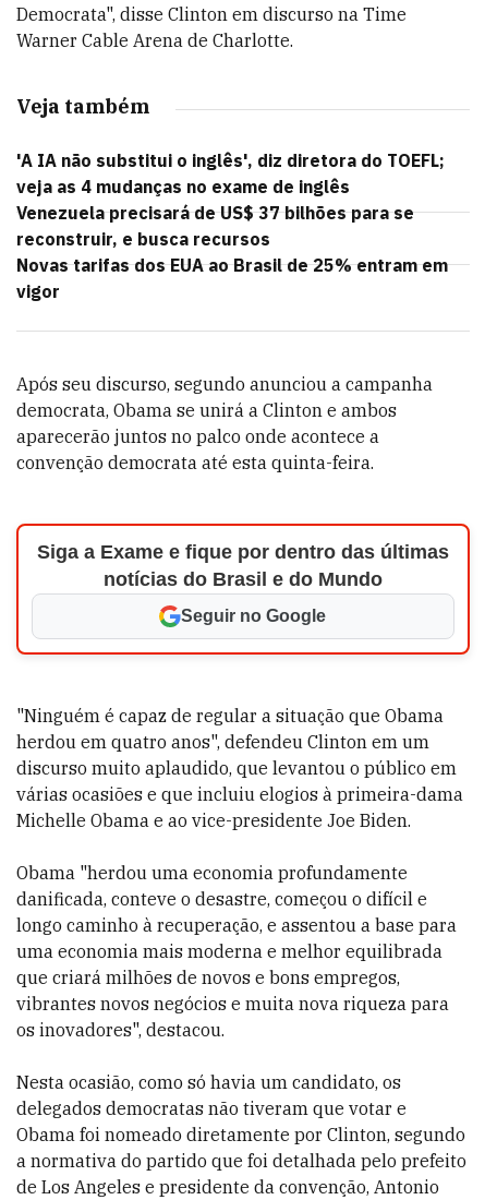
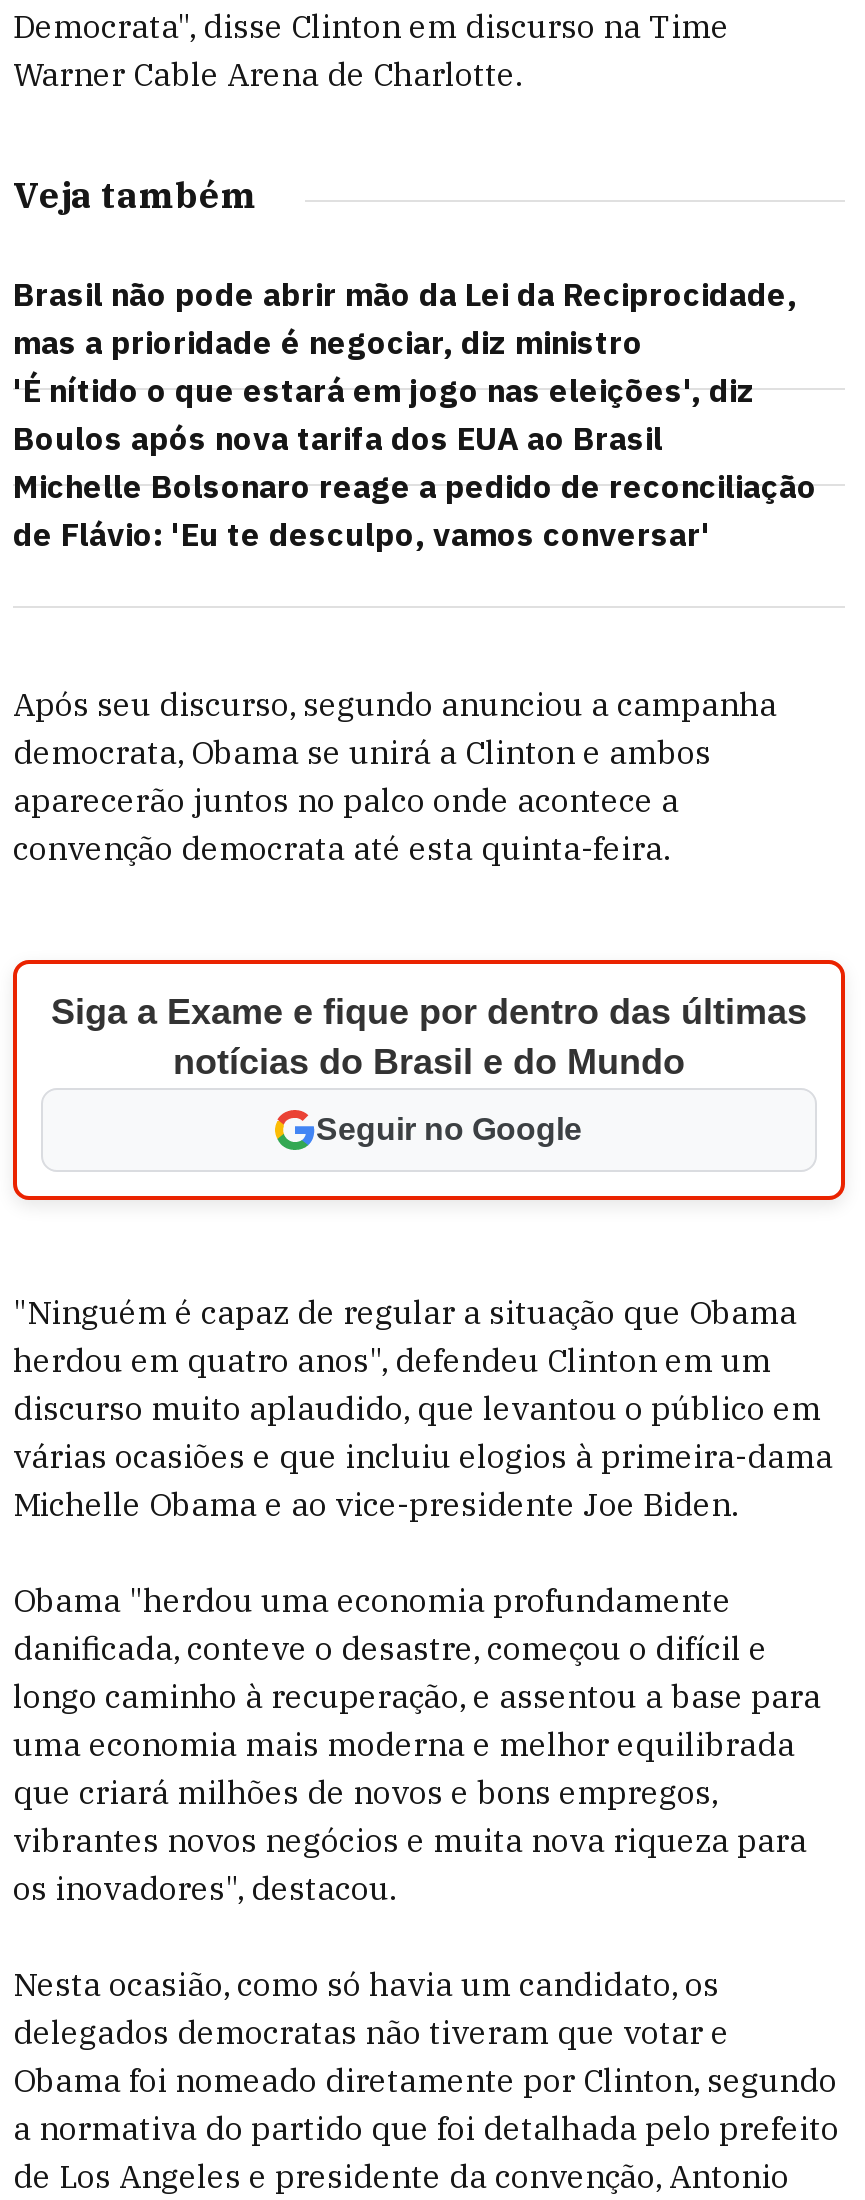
[16,149,448,302] 'A IA não substitui o inglês', diz diretora do TOEFL; | veja as 4 mudanças no exame de inglês | Venezuela precisará de US$ 37 bilhões para se | reconstruir, e busca recursos | Novas tarifas dos EUA ao Brasil de 25% entram em | vigor -> [13,274,817,554] Brasil não pode abrir mão da Lei da Reciprocidade, | mas a prioridade é negociar, diz ministro | 'É nítido o que estará em jogo nas eleições', diz | Boulos após nova tarifa dos EUA ao Brasil | Michelle Bolsonaro reage a pedido de reconciliação | de Flávio: 'Eu te desculpo, vamos conversar'

